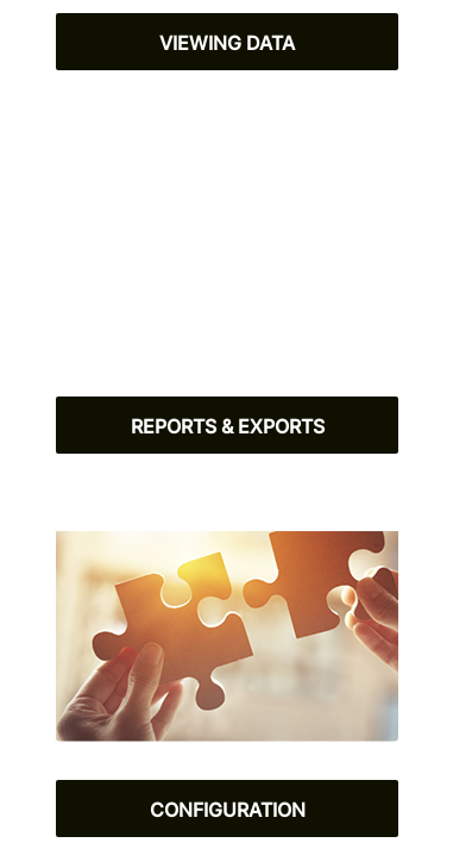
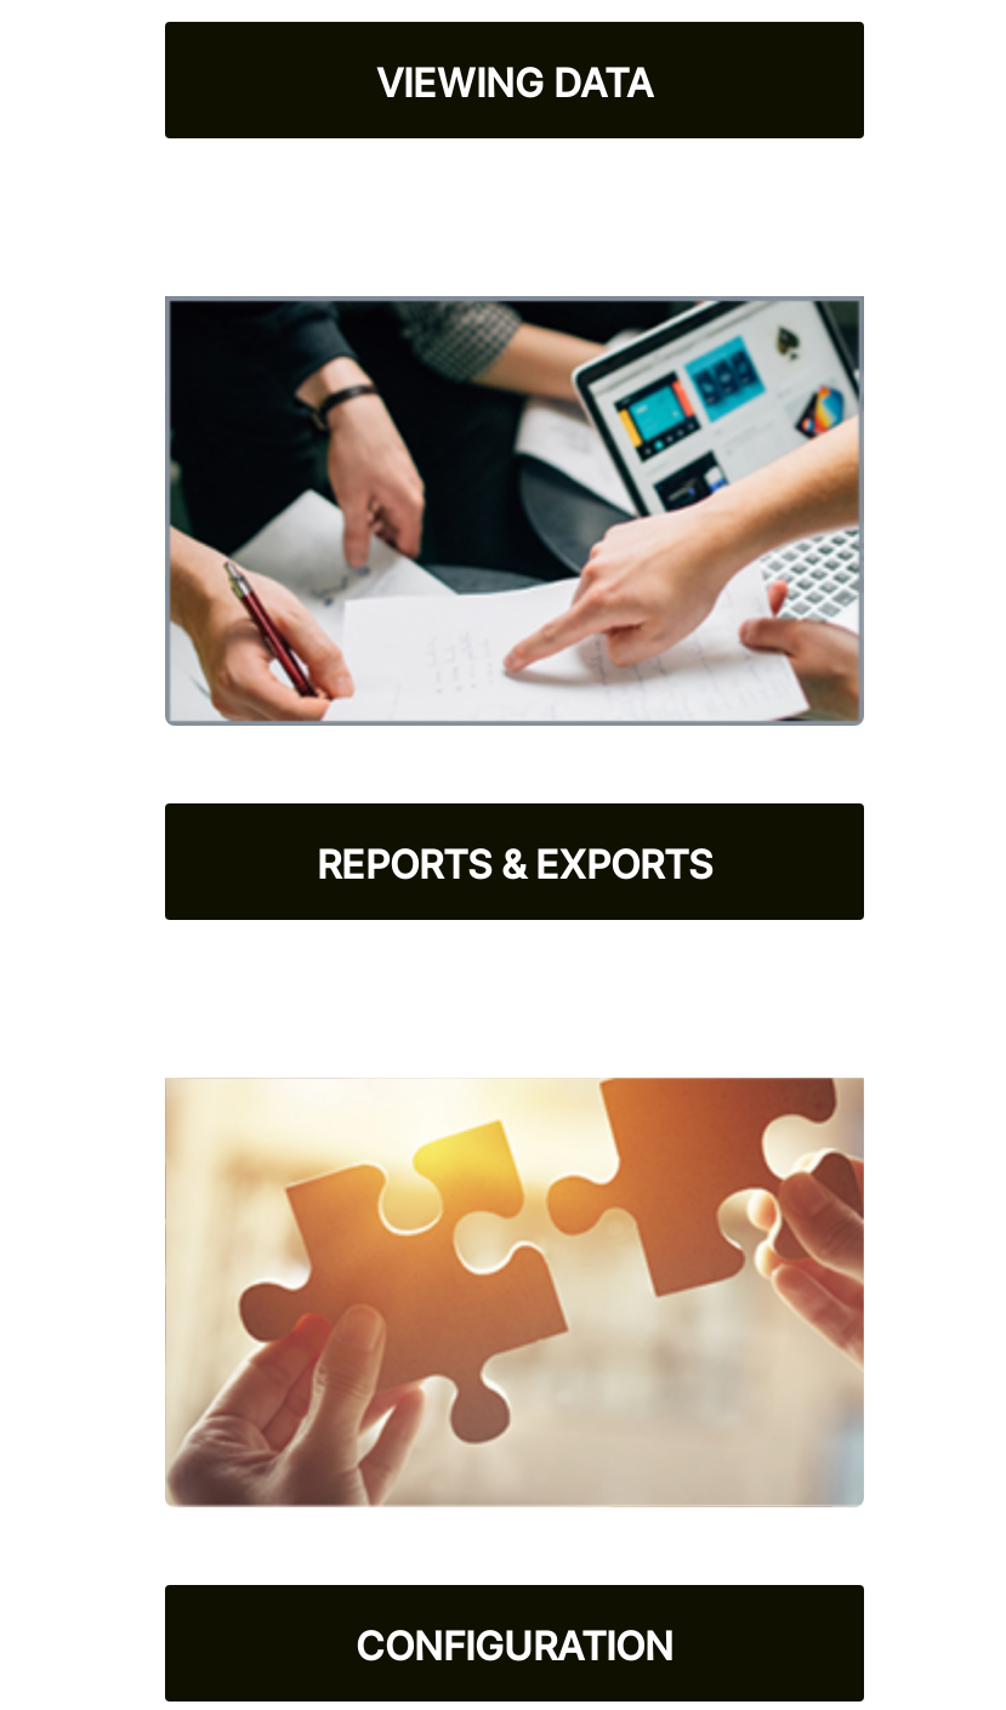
none -> [163,294,866,728] [image]

